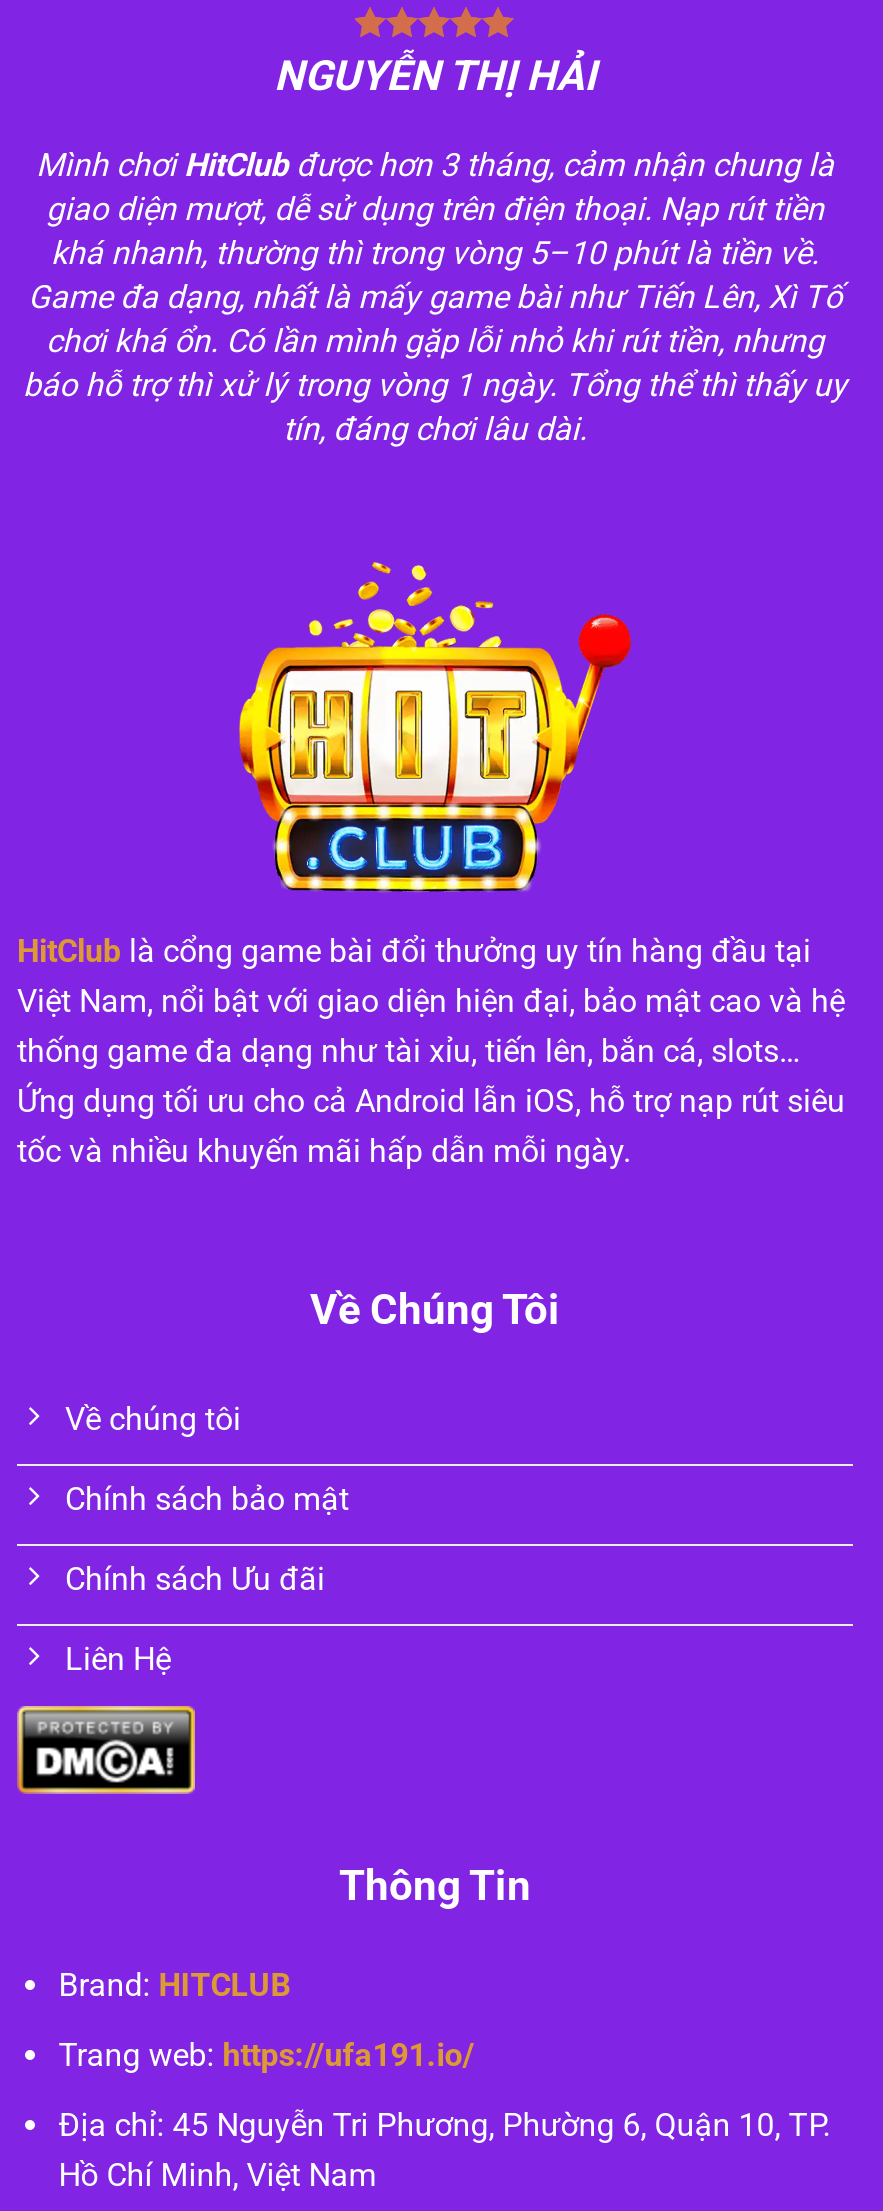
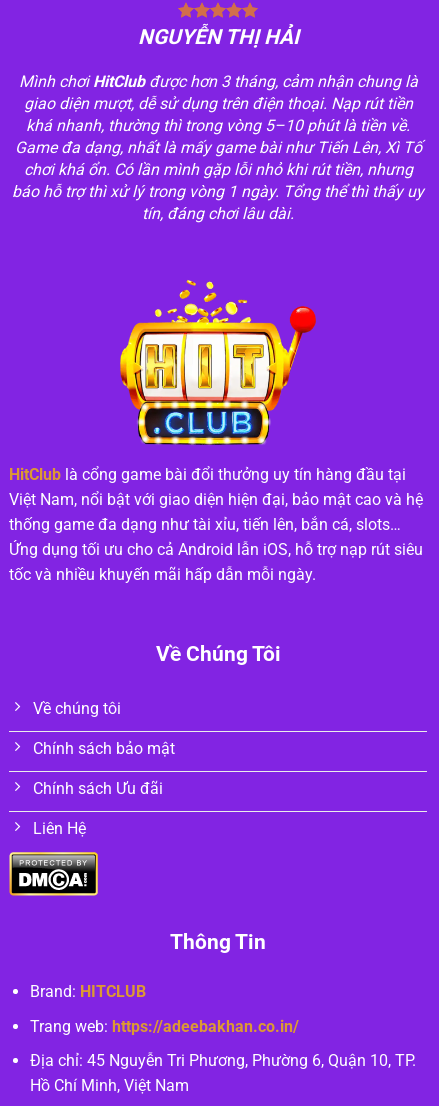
[59,2036,475,2074] Trang web: https://ufa191.io/ -> [30,1017,299,1036] Trang web: https://adeebakhan.co.in/

